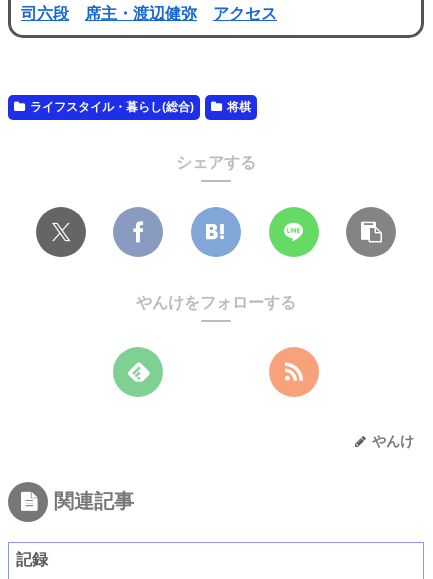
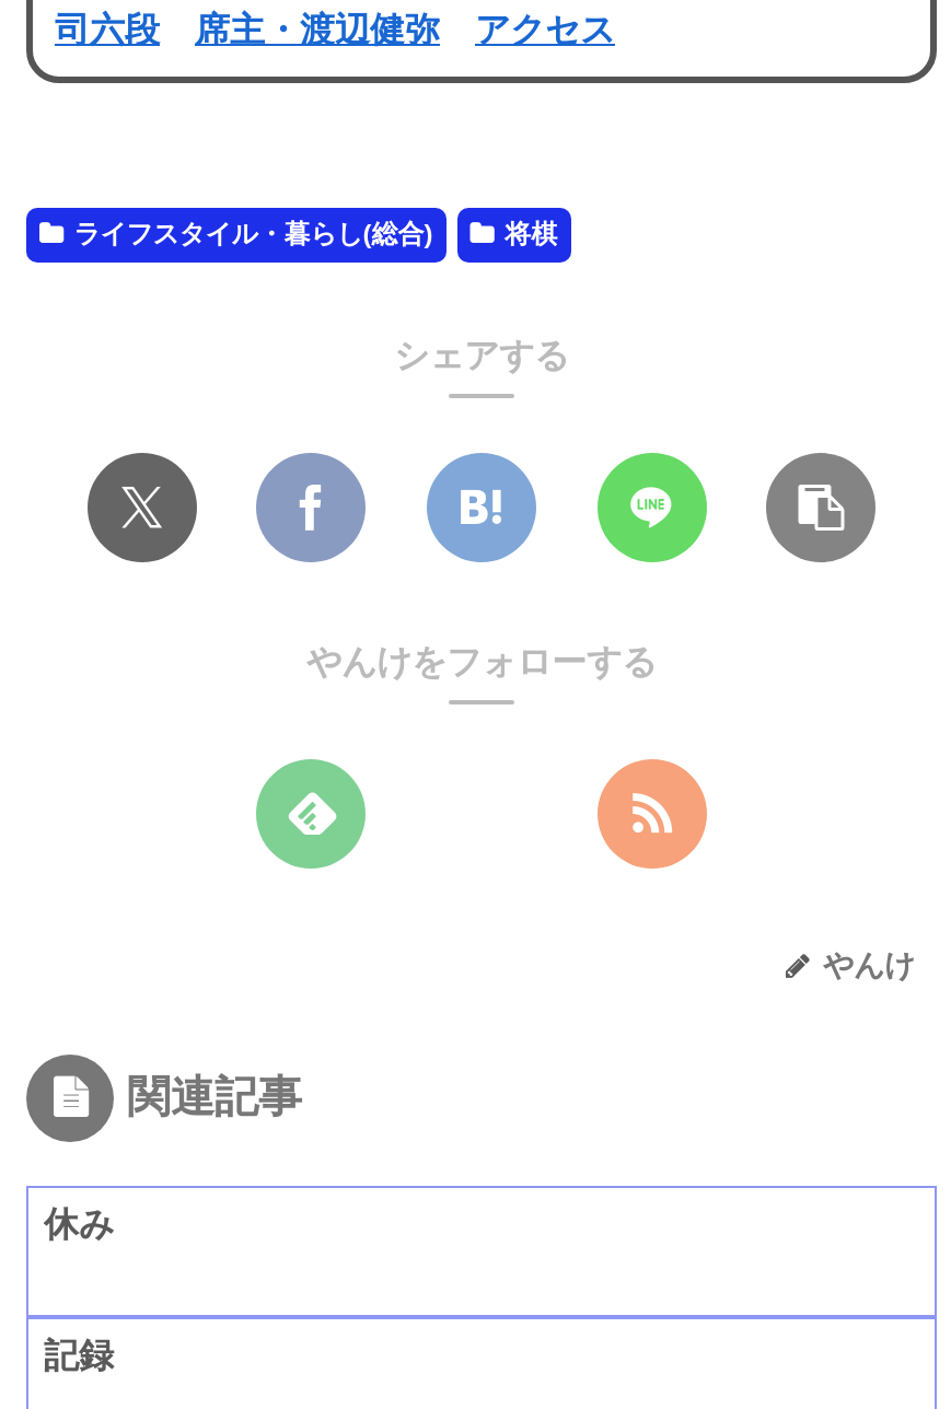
none -> [44,1207,114,1244] 休み

